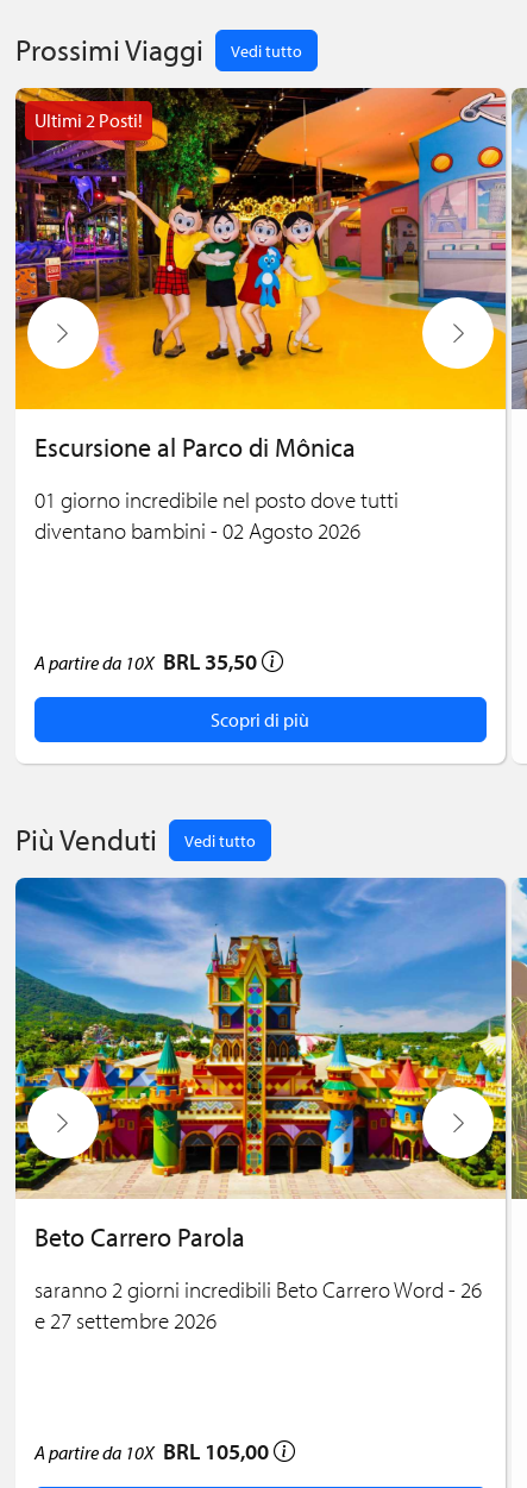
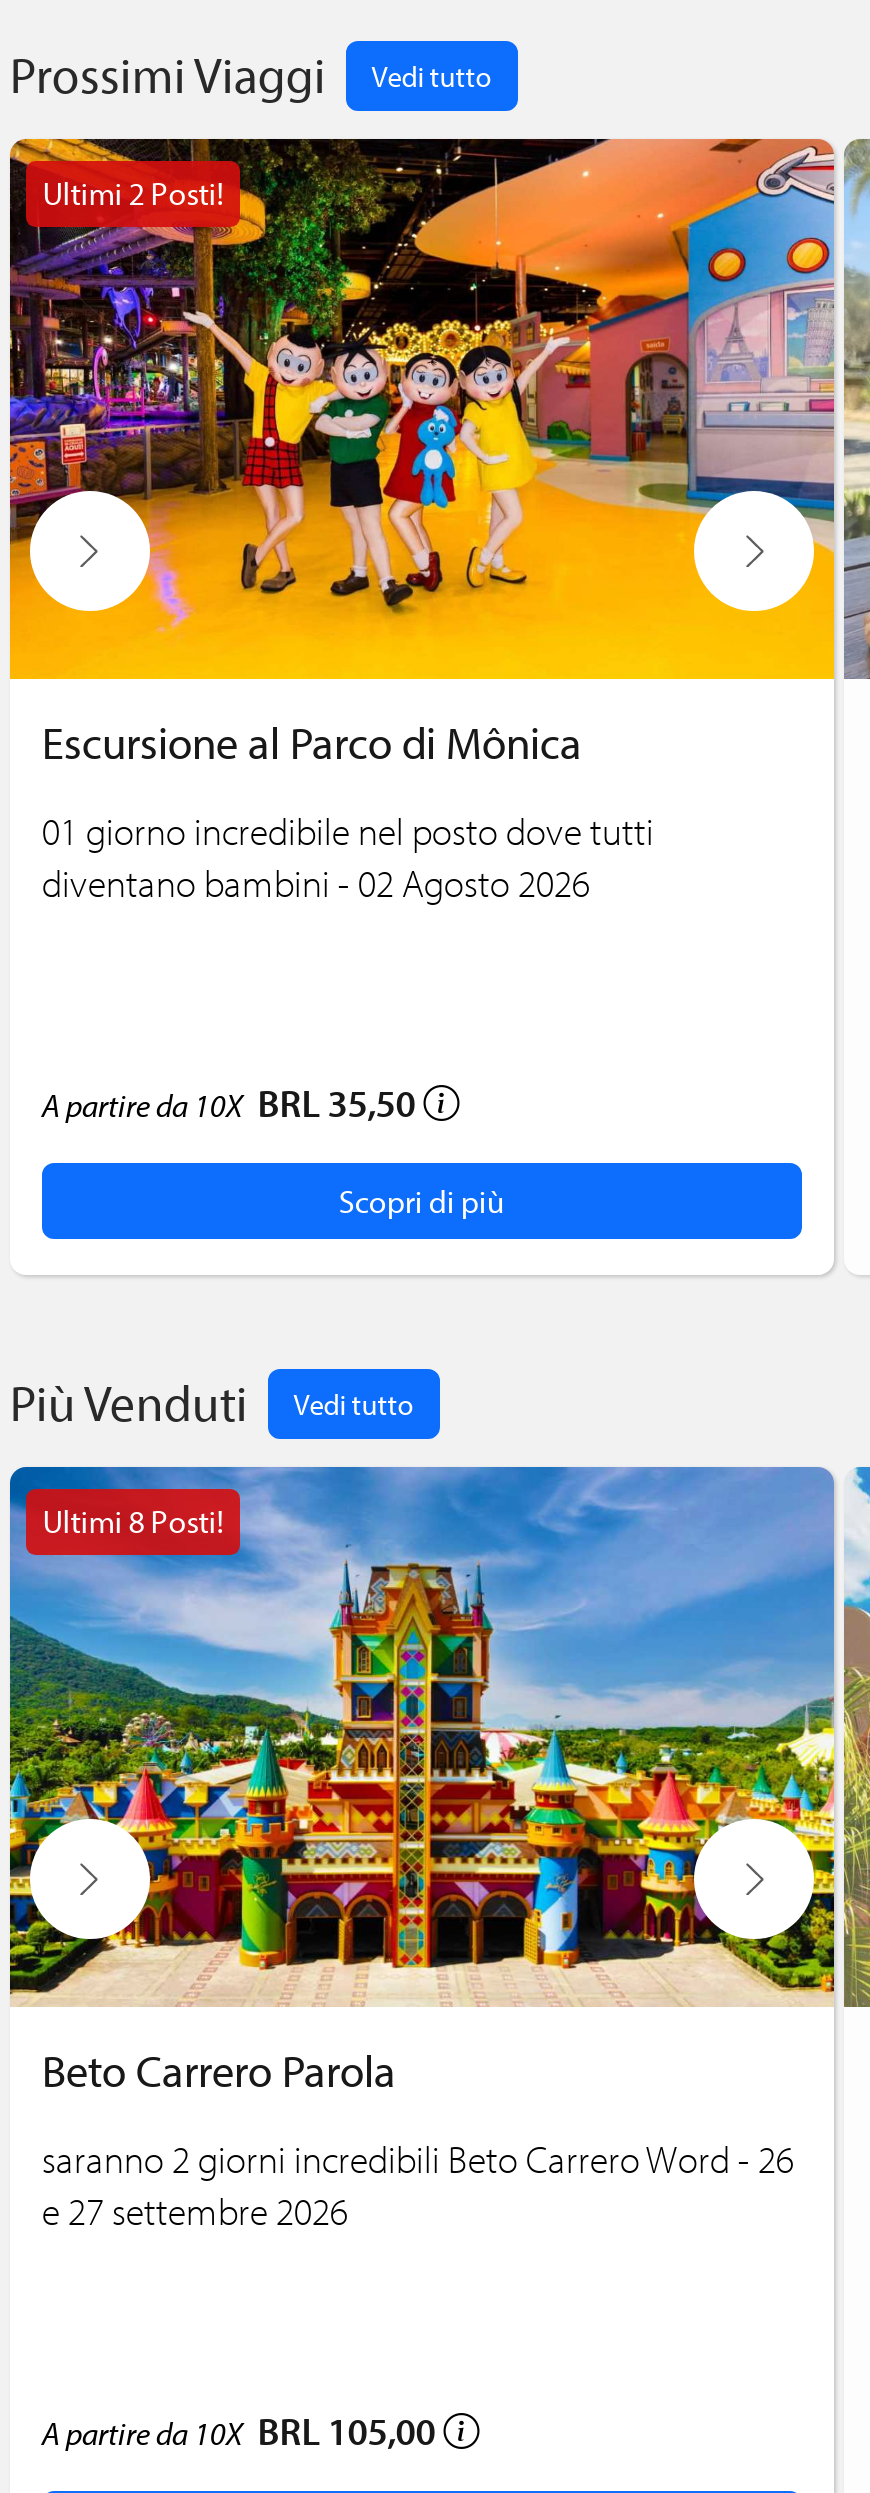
none -> [42,1502,224,1542] Ultimi 8 Posti!

